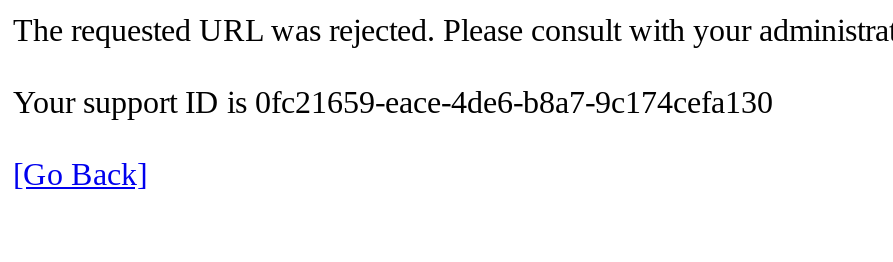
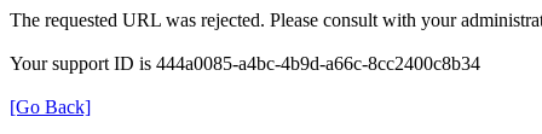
[13,85,773,119] Your support ID is 0fc21659-eace-4de6-b8a7-9c174cefa130 -> [10,53,480,74] Your support ID is 444a0085-a4bc-4b9d-a66c-8cc2400c8b34

